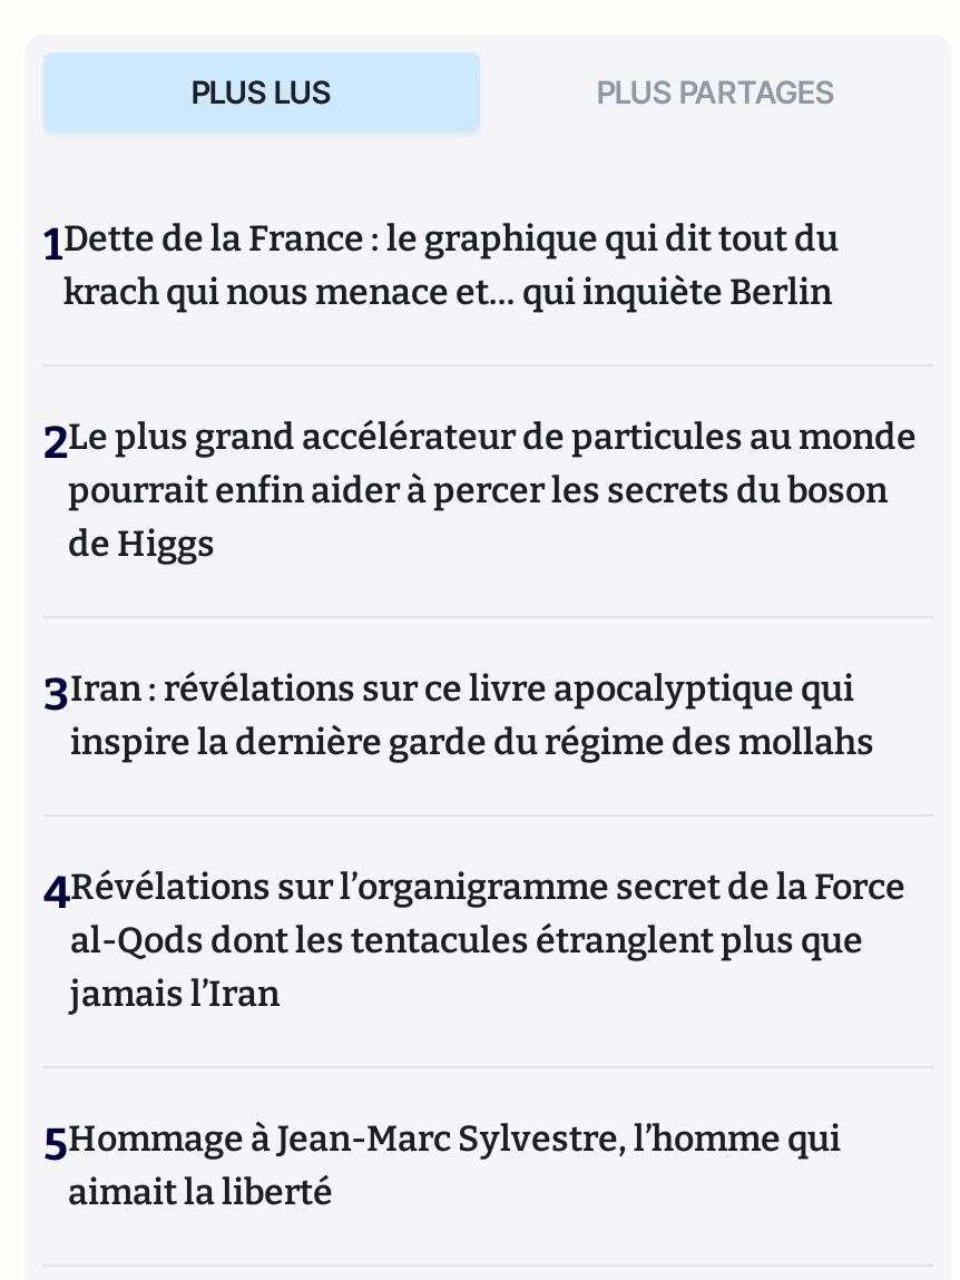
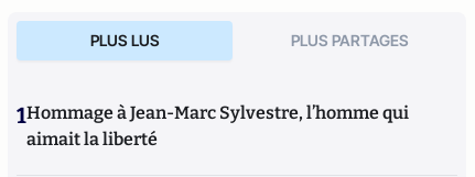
[43,217,917,1171] 1Dette de la France : le graphique qui dit tout du | krach qui nous menace et… qui inquiète Berlin | 2Le plus grand accélérateur de particules au monde | pourrait enfin aider à percer les secrets du boson | de Higgs | 3Iran : révélations sur ce livre apocalyptique qui | inspire la dernière garde du régime des mollahs | 4Révélations sur l’organigramme secret de la Force | al-Qods dont les tentacules étranglent plus que | jamais l’Iran | 5Hommage à Jean-Marc Sylvestre, l’homme qui -> [17,102,409,129] 1Hommage à Jean-Marc Sylvestre, l’homme qui

